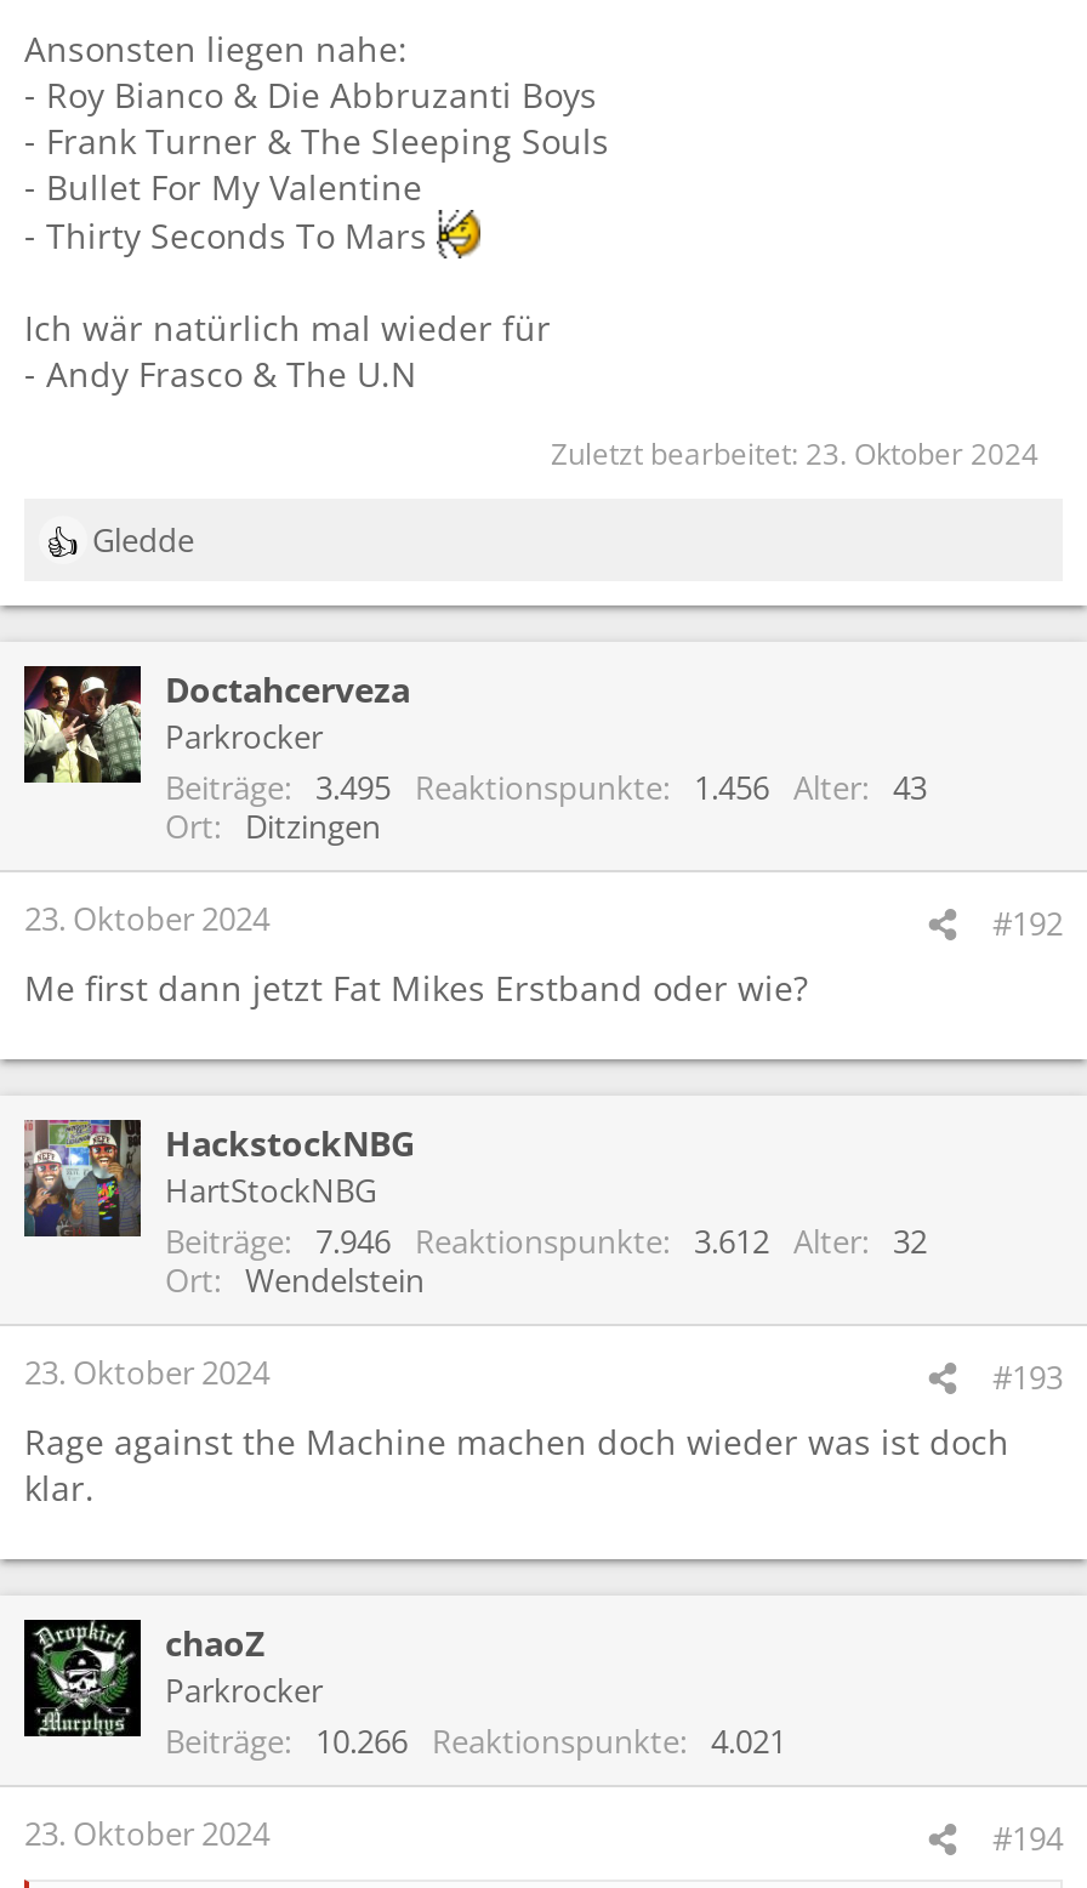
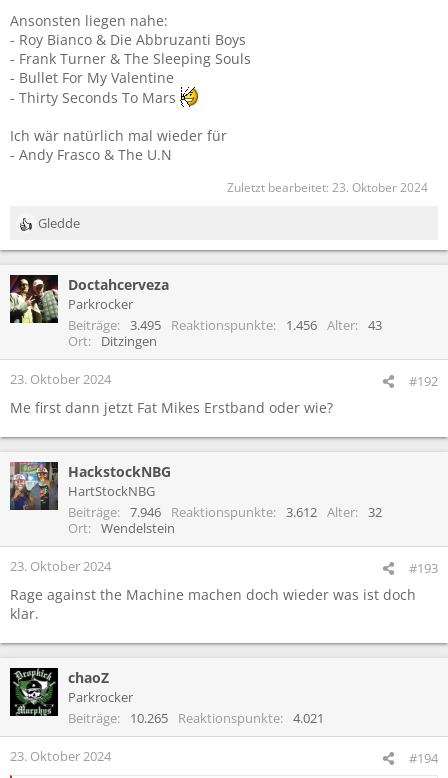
[315,1719,679,1763] 10.266 Reaktionspunkte -> [130,709,280,727] 10.265 Reaktionspunkte

